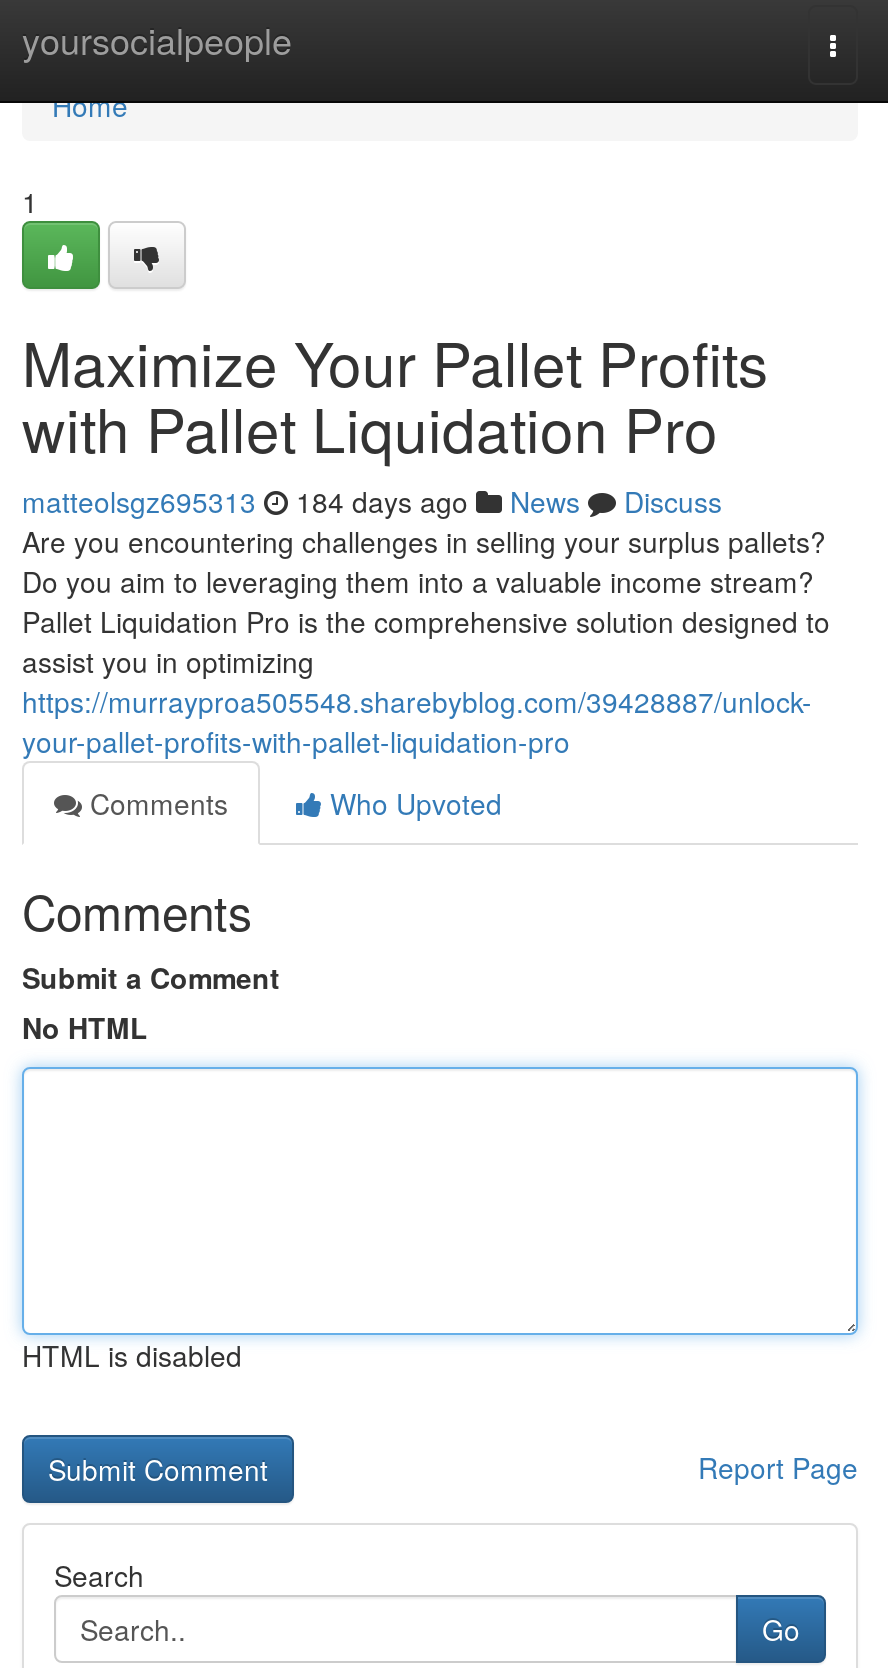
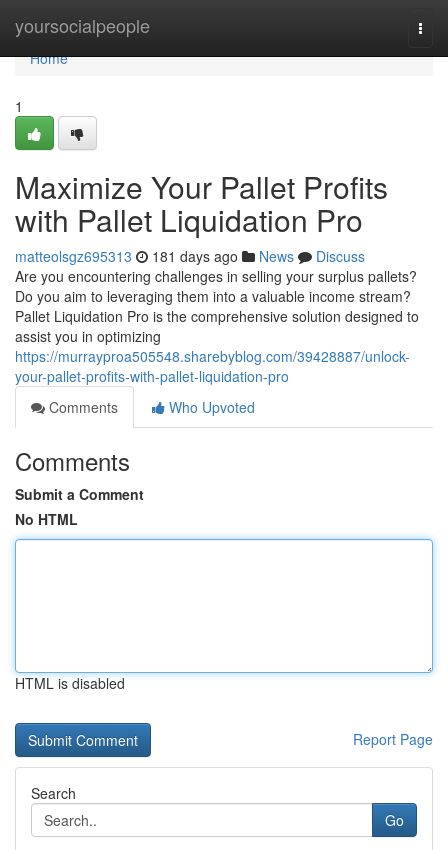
[22,481,722,521] matteolsgz695313 184 days ago News Discuss -> [15,246,365,266] matteolsgz695313 181 days ago News Discuss

